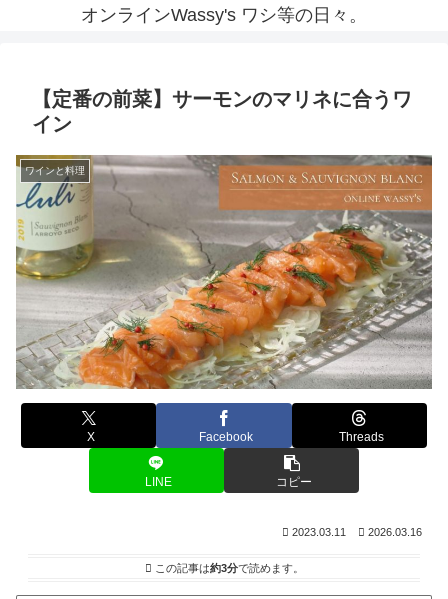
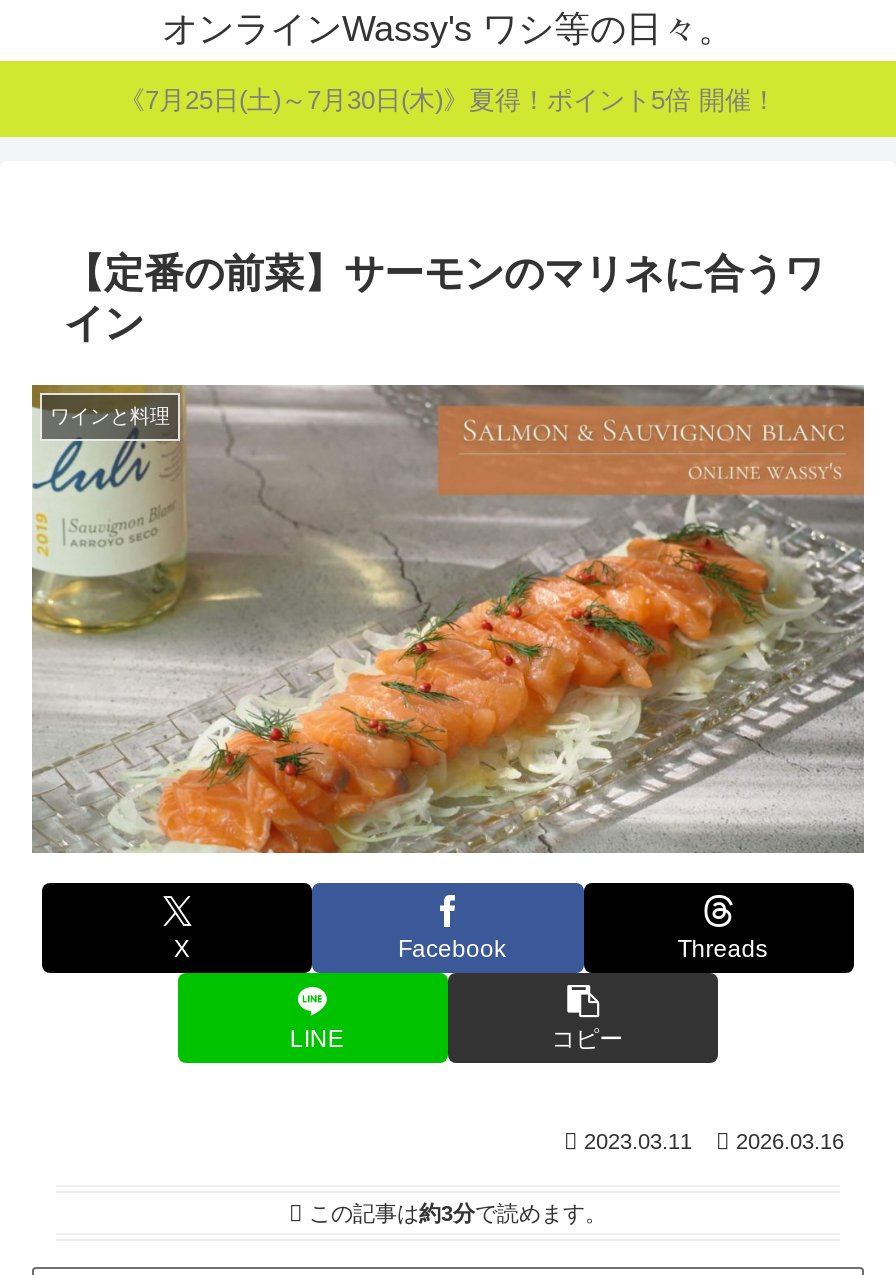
none -> [119,84,777,114] 《7月25日(土)～7月30日(木)》夏得！ポイント5倍 開催！

